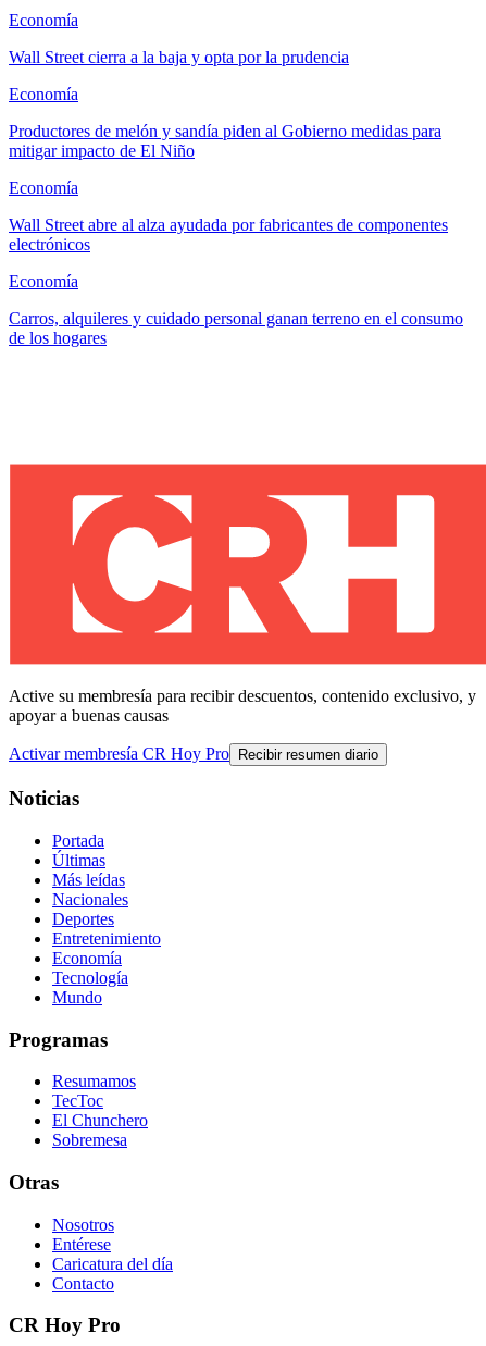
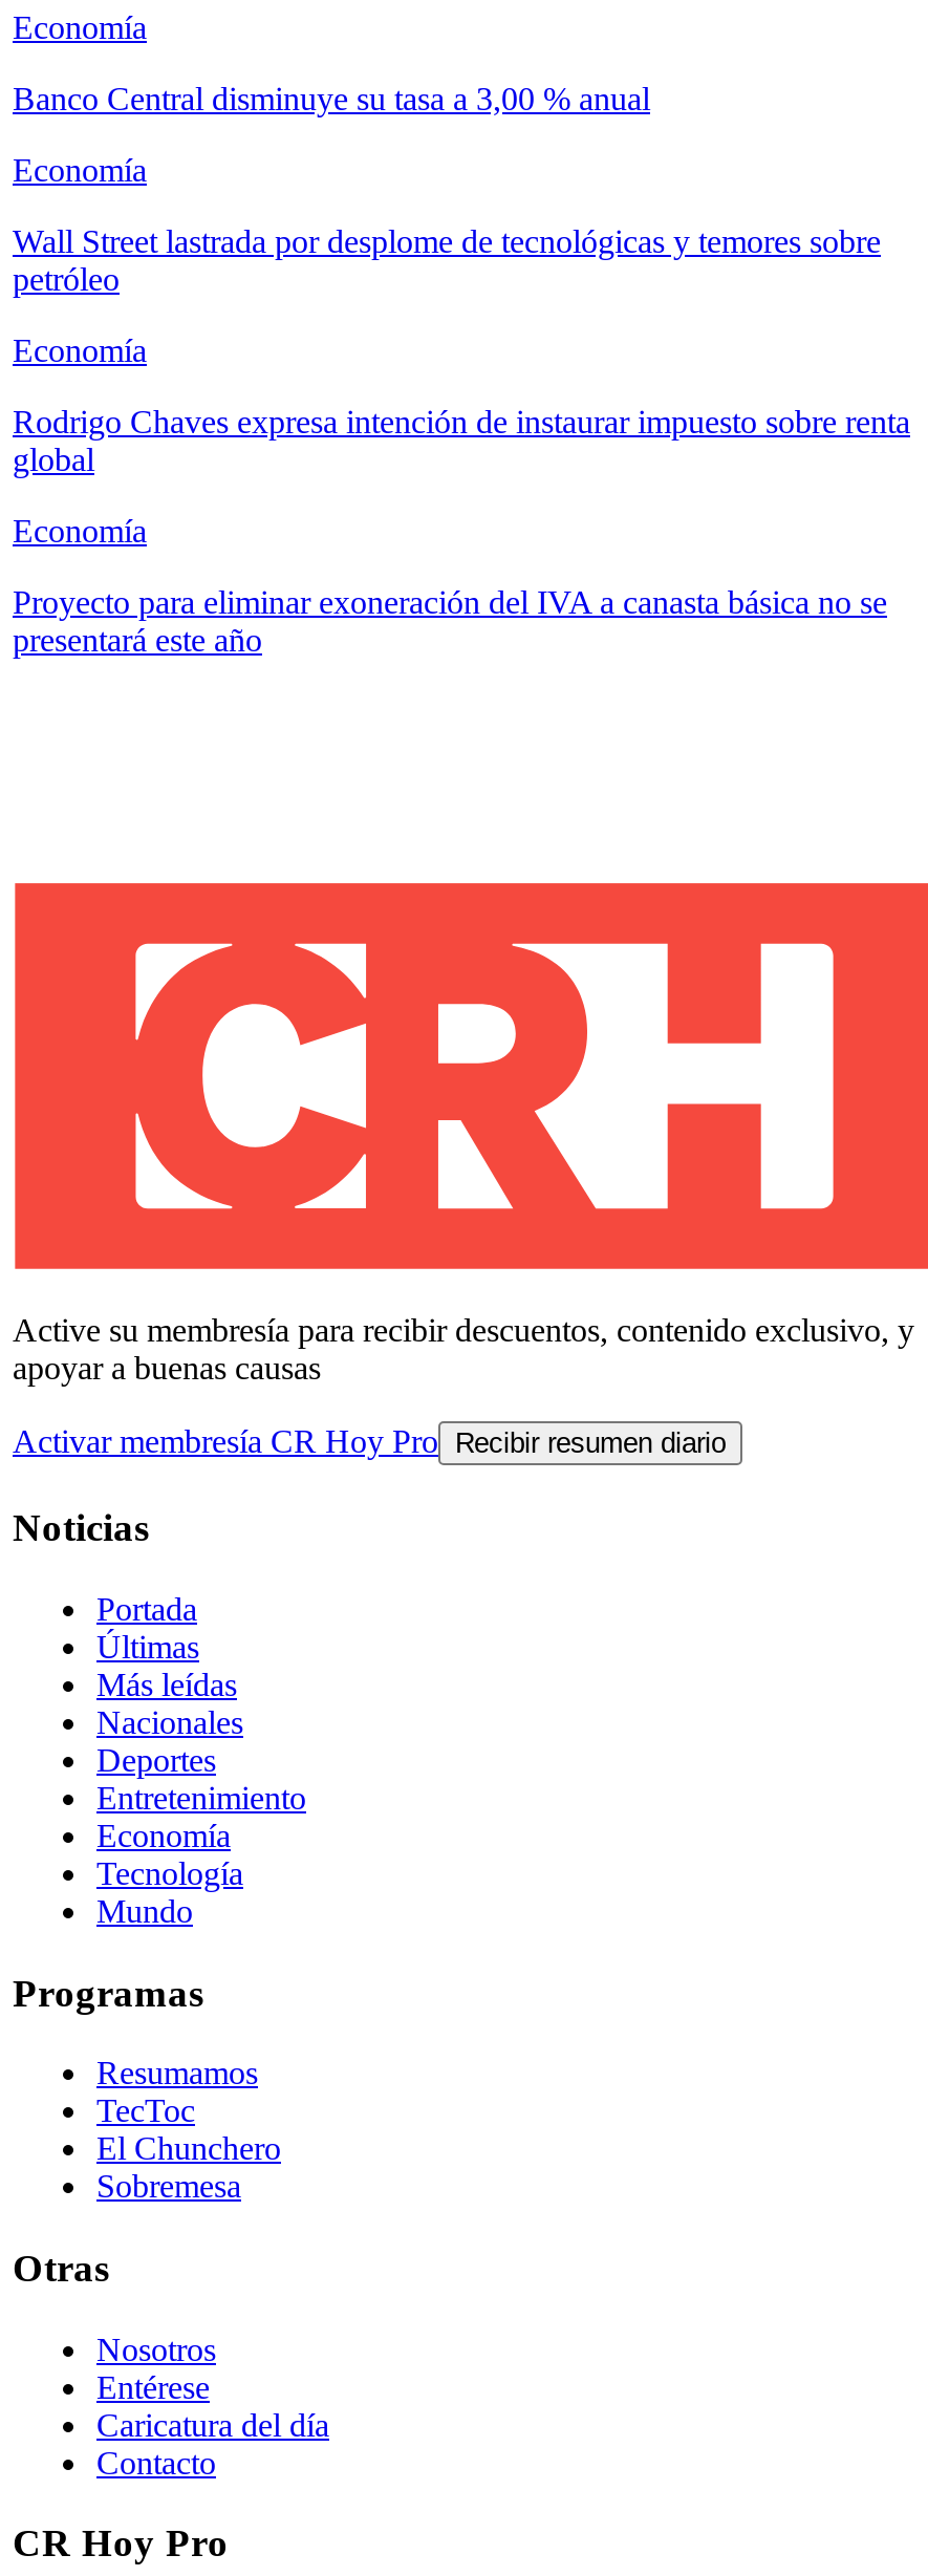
[9,48,349,67] Wall Street cierra a la baja y opta por la prudencia -> [13,82,650,117] Banco Central disminuye su tasa a 3,00 % anual
[9,122,441,160] Productores de melón y sandía piden al Gobierno medidas para | mitigar impacto de El Niño -> [13,224,881,298] Wall Street lastrada por desplome de tecnológicas y temores sobre | petróleo
[9,216,448,254] Wall Street abre al alza ayudada por fabricantes de componentes | electrónicos -> [13,405,910,478] Rodrigo Chaves expresa intención de instaurar impuesto sobre renta | global
[9,309,463,348] Carros, alquileres y cuidado personal ganan terreno en el consumo | de los hogares -> [13,585,887,658] Proyecto para eliminar exoneración del IVA a canasta básica no se | presentará este año

